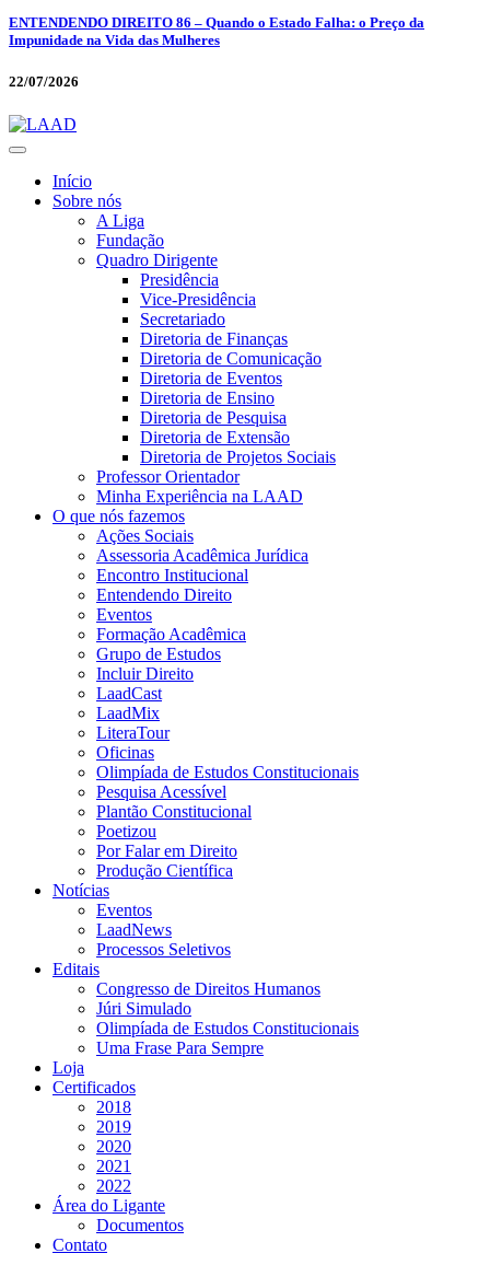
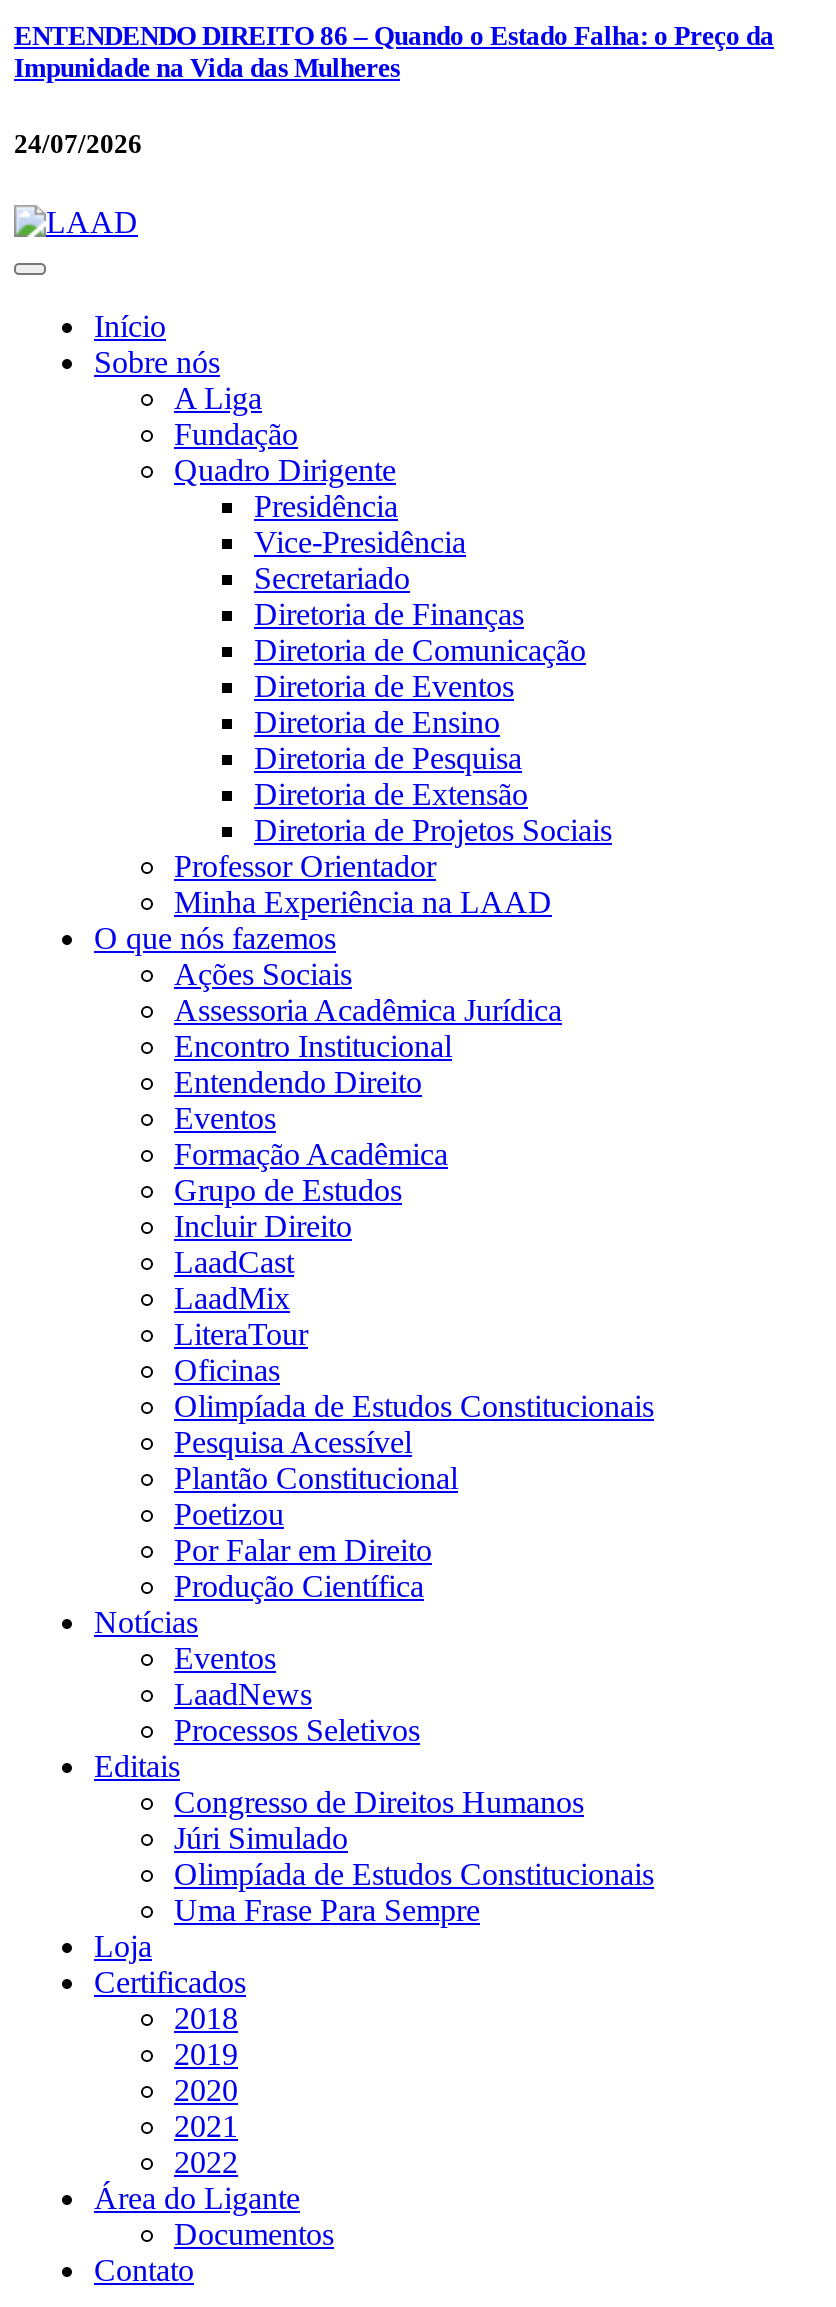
[9,73,79,90] 22/07/2026 -> [14,129,142,159] 24/07/2026

